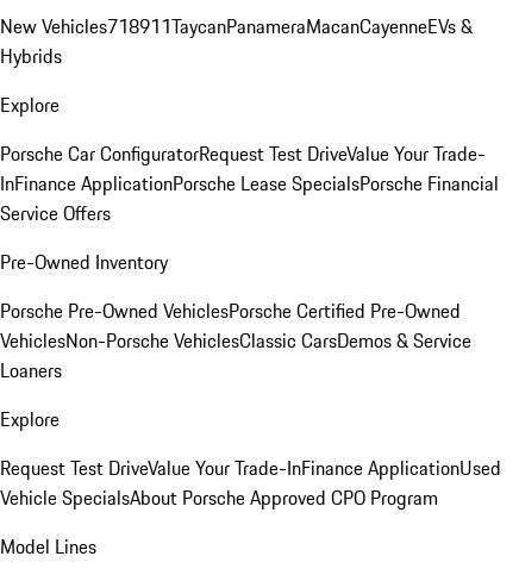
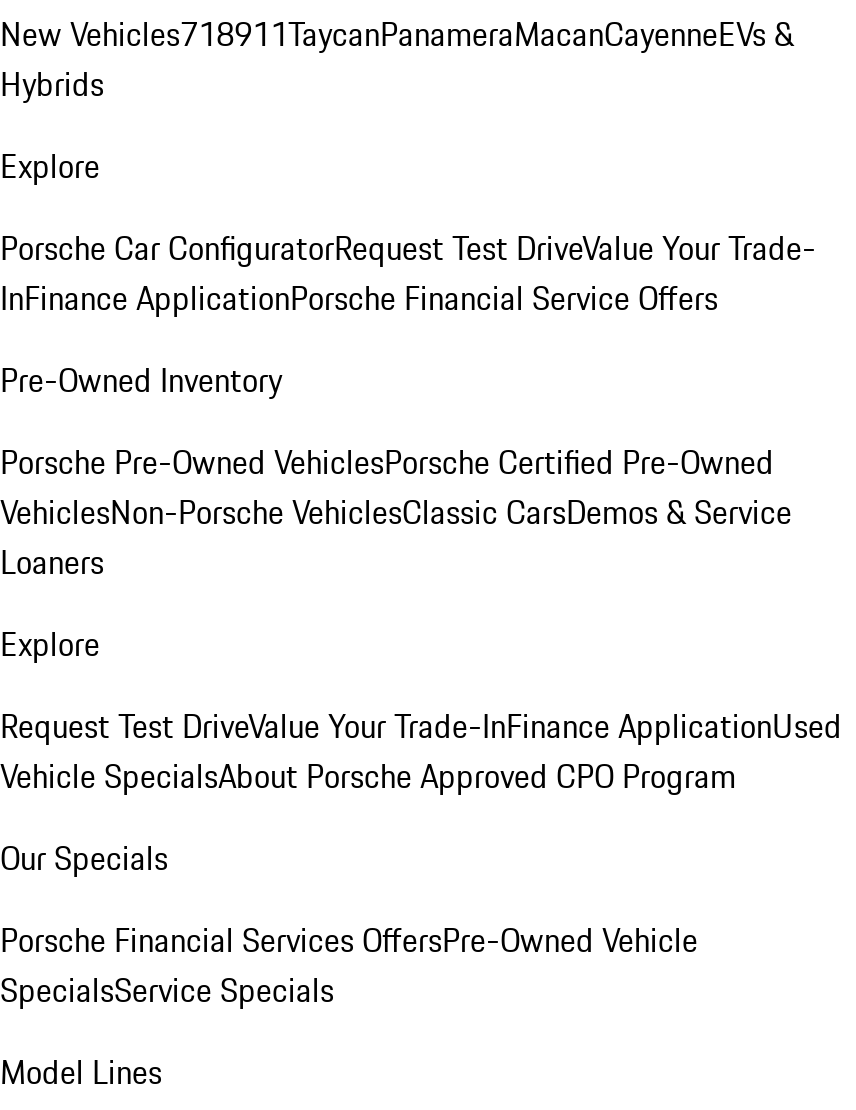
[0,169,499,227] InFinance ApplicationPorsche Lease SpecialsPorsche Financial | Service Offers -> [0,274,718,322] InFinance ApplicationPorsche Financial Service Offers
moved [0,248,501,512] -> [0,356,842,800]: Pre-Owned Inventory | Porsche Pre-Owned VehiclesPorsche Certified Pre-Owned | VehiclesNon-Porsche VehiclesClassic CarsDemos & Service | Loaners | Explore | Request Test DriveValue Your Trade-InFinance ApplicationUsed | Vehicle SpecialsAbout Porsche Approved CPO Program
none -> [0,834,698,1014] Our Specials | Porsche Financial Services OffersPre-Owned Vehicle | SpecialsService Specials

